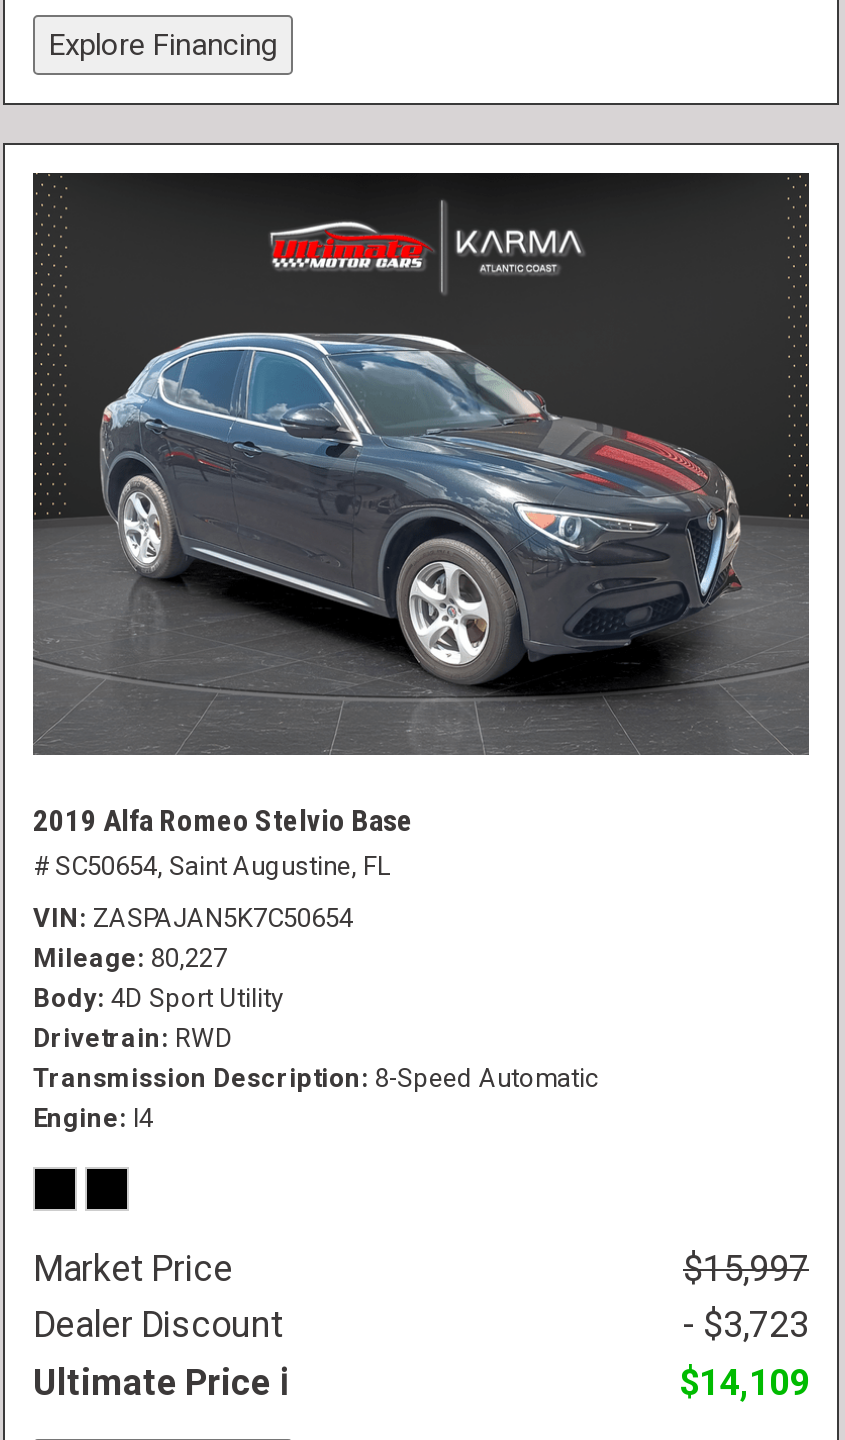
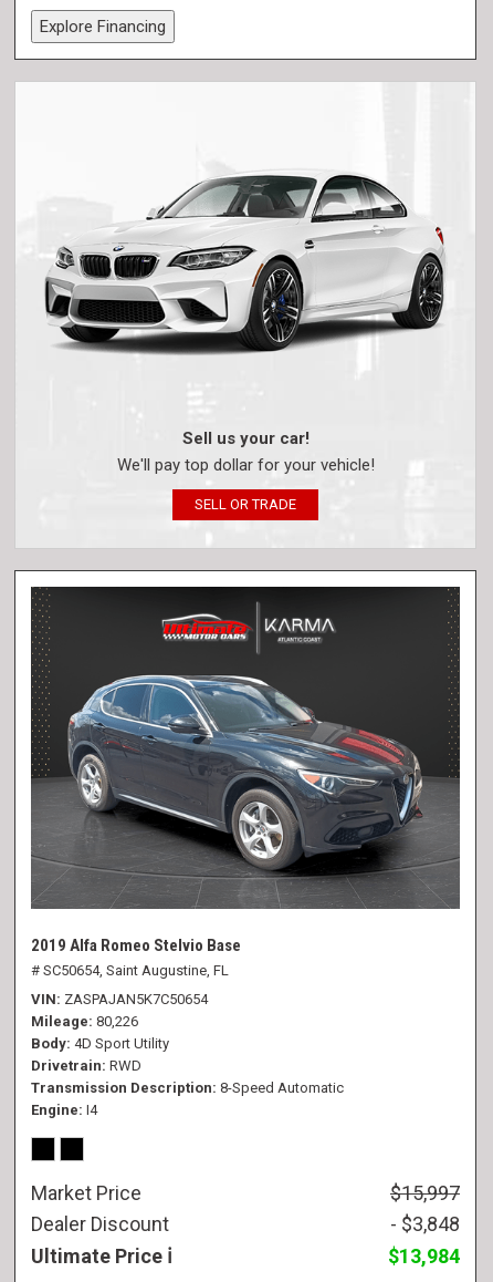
none -> [43,173,447,356] [image]
none -> [117,428,374,512] Sell us your car! | We'll pay top dollar for your vehicle! | SELL OR TRADE
[33,943,227,973] Mileage 80,227 -> [31,1012,138,1029] Mileage 80,226
[683,1303,809,1345] - $3,723 -> [390,1212,460,1235] - $3,848
[679,1361,809,1403] $14,109 -> [388,1244,460,1267] $13,984

